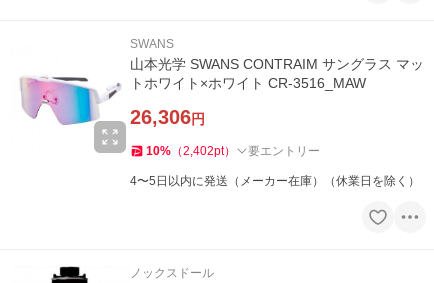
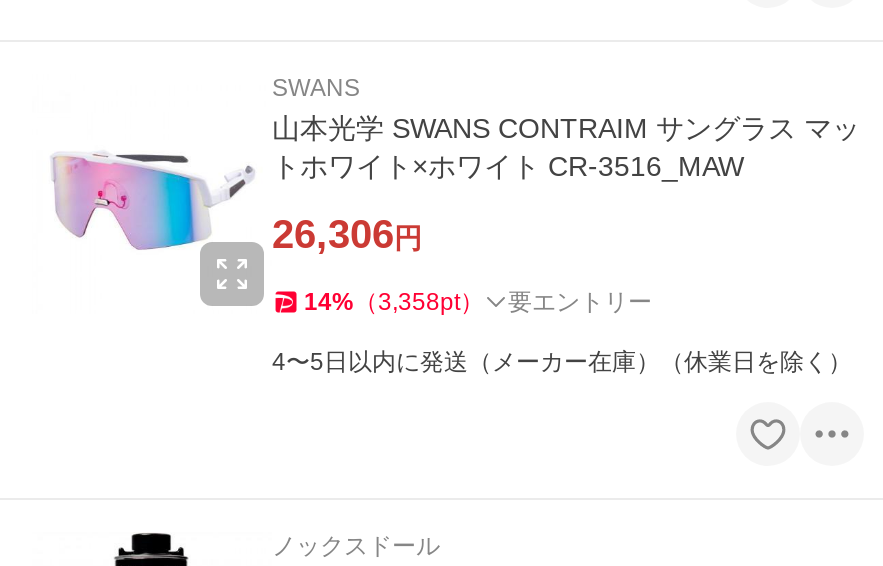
[146,144,320,158] 10%（2,402pt） 要エントリー -> [304,288,652,316] 14%（3,358pt） 要エントリー

